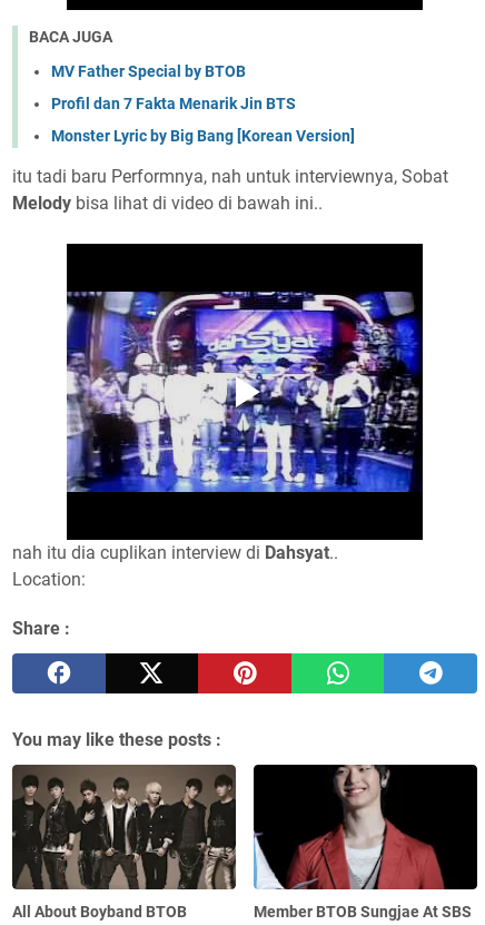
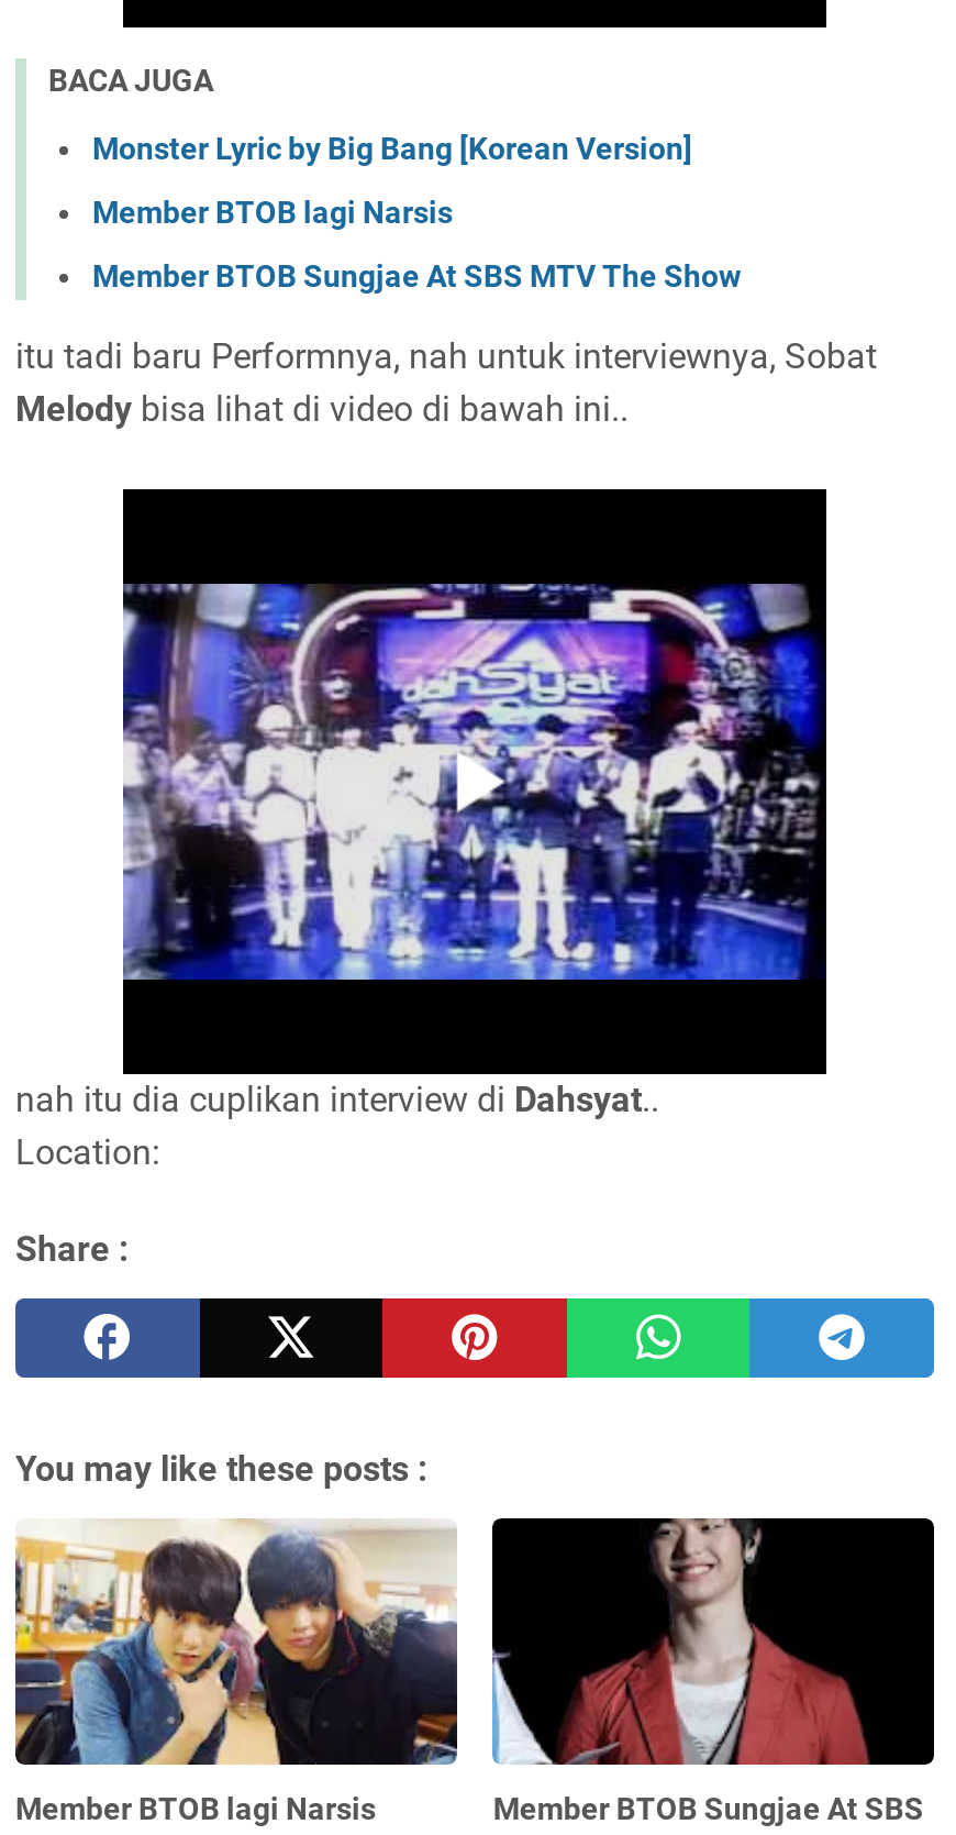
[51,62,296,112] MV Father Special by BTOB | Profil dan 7 Fakta Menarik Jin BTS -> none
moved [51,126,355,144] -> [92,130,692,165]: Monster Lyric by Big Bang [Korean Version]
none -> [92,194,741,293] Member BTOB lagi Narsis | Member BTOB Sungjae At SBS MTV The Show
[11,764,237,921] [image] | All About Boyband BTOB -> [13,1518,459,1827] [image] | Member BTOB lagi Narsis

